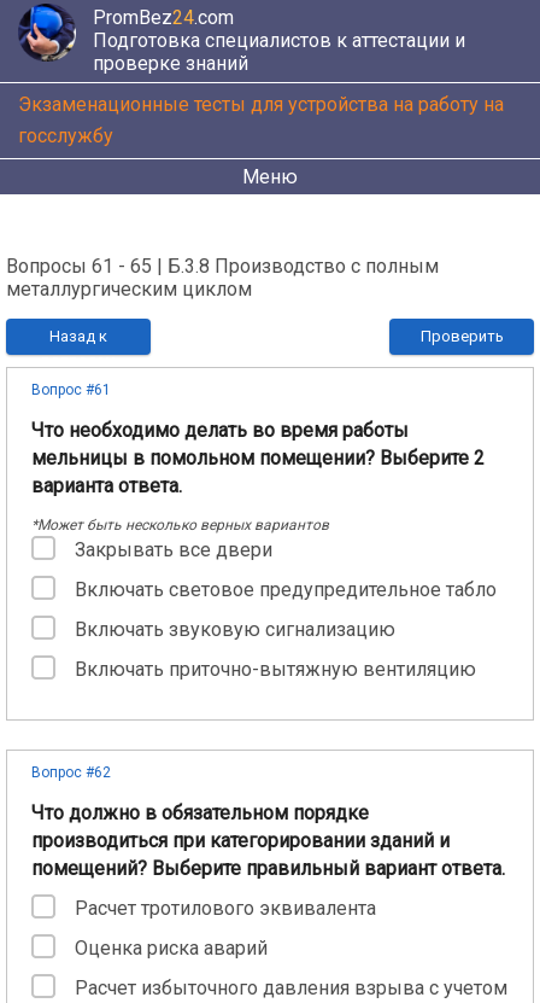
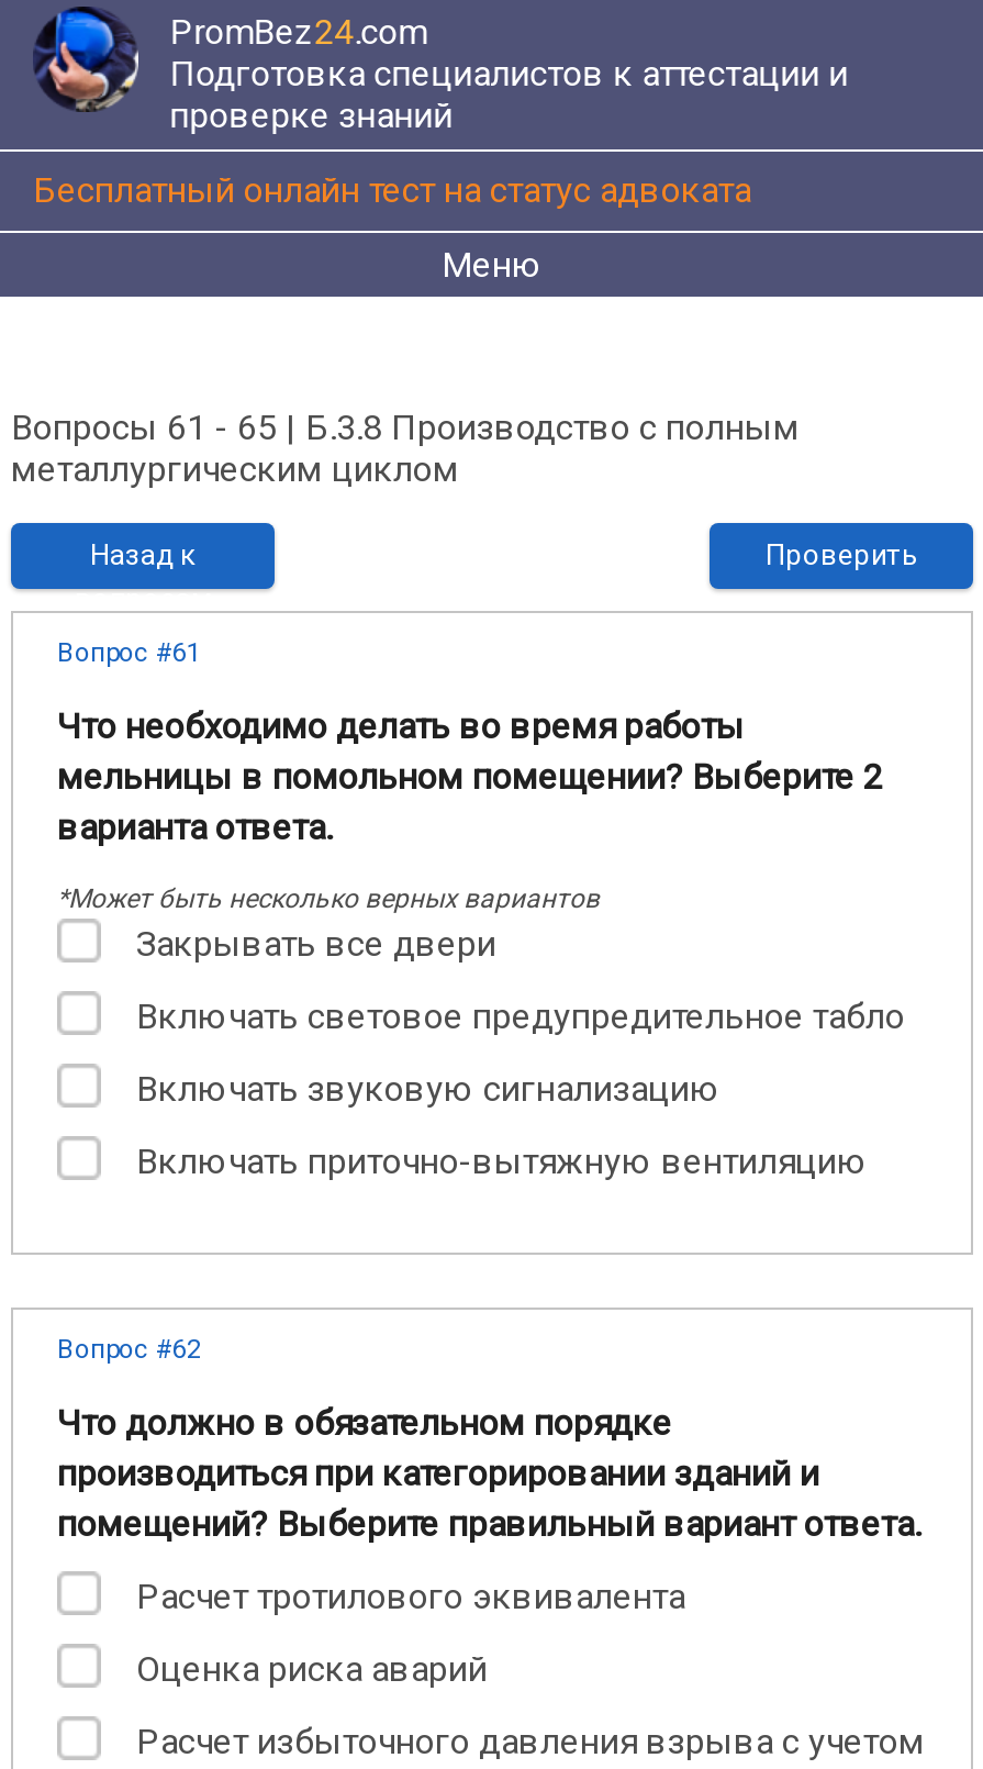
[18,93,504,147] Экзаменационные тесты для устройства на работу на | госслужбу -> [33,169,751,211] Бесплатный онлайн тест на статус адвоката

